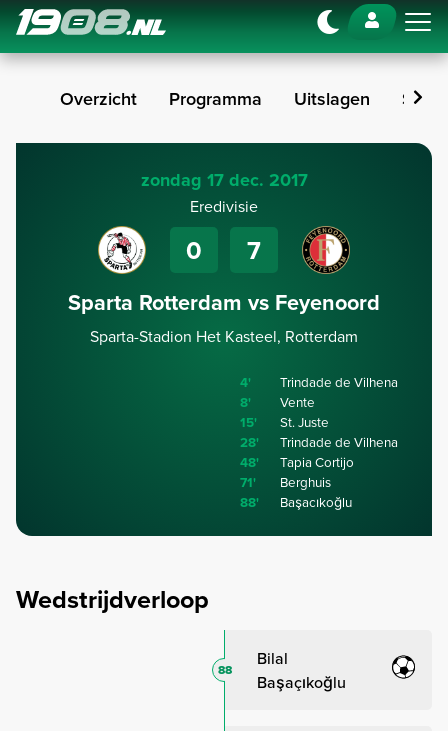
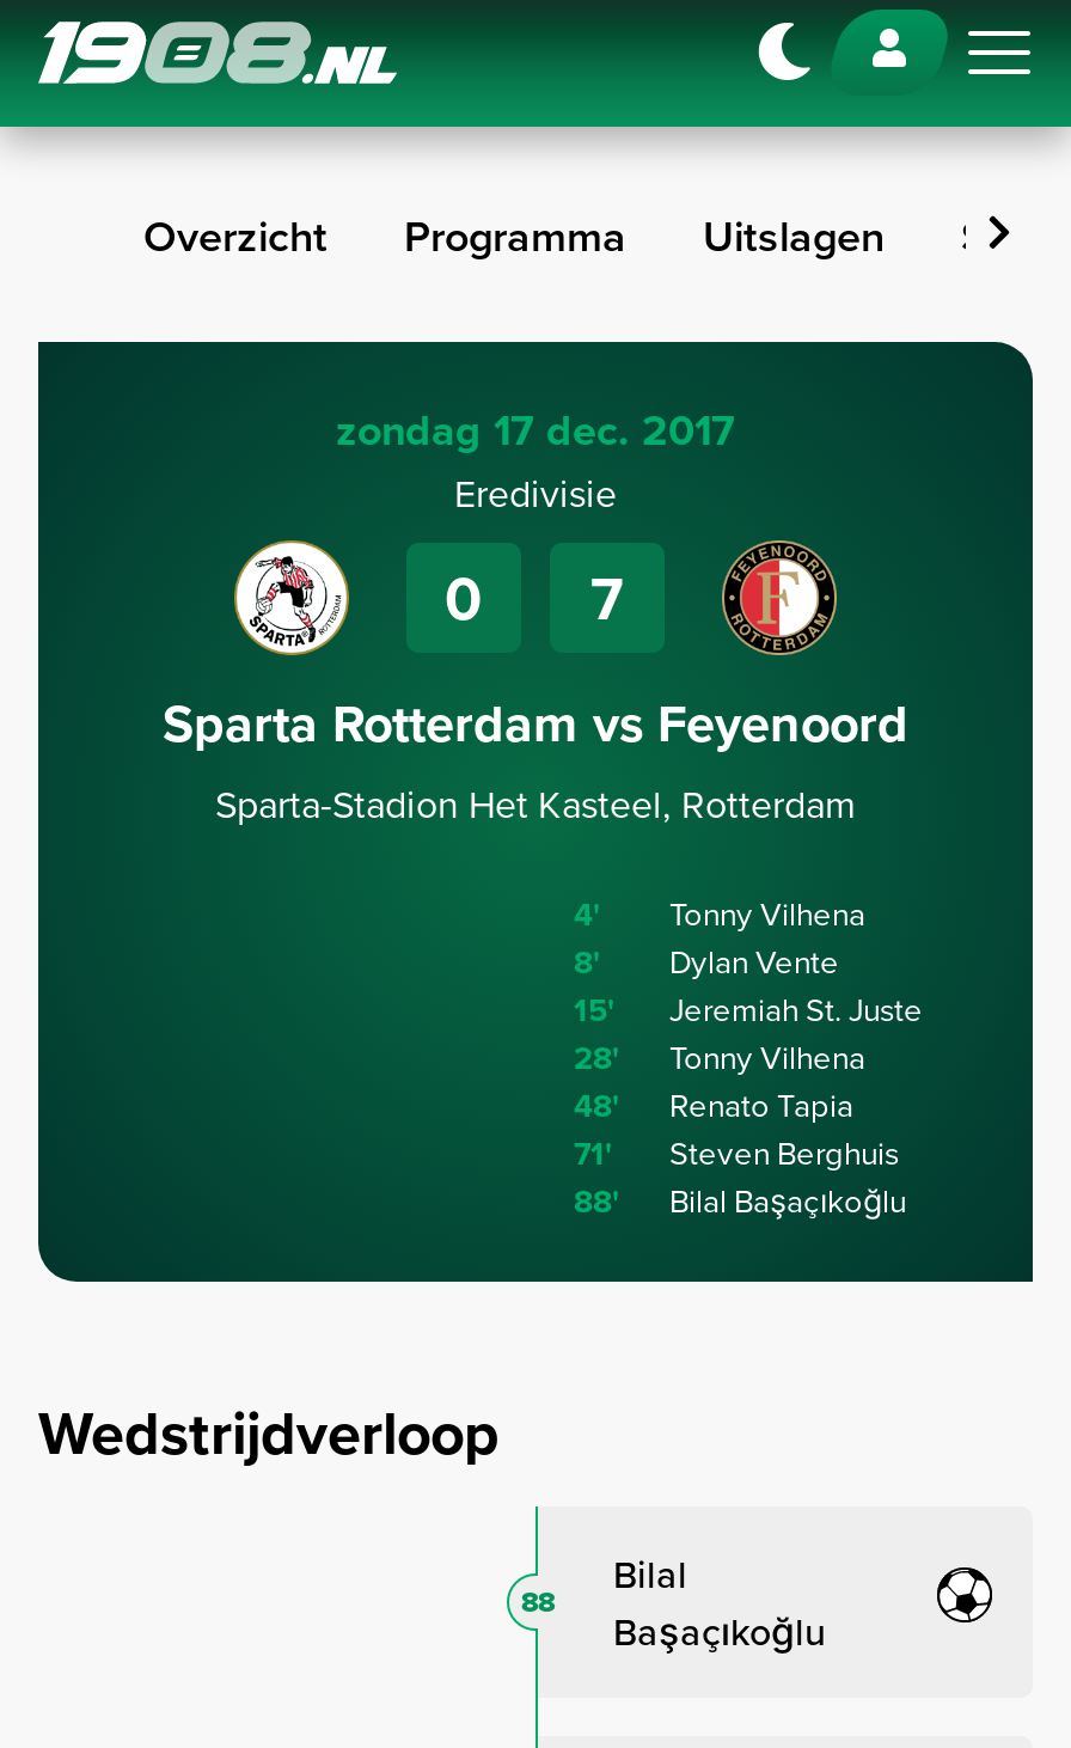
[280,372,398,391] Trindade de Vilhena -> [669,890,865,935] Tonny Vilhena
[280,392,315,411] Vente -> [669,937,839,983] Dylan Vente
[280,412,329,431] St. Juste -> [669,985,923,1031] Jeremiah St. Juste
[280,432,398,451] Trindade de Vilhena -> [669,1033,865,1078] Tonny Vilhena
[280,452,354,471] Tapia Cortijo -> [669,1081,853,1126] Renato Tapia
[280,472,331,491] Berghuis -> [669,1129,899,1174] Steven Berghuis
[280,492,352,511] Başacıkoğlu -> [669,1176,906,1222] Bilal Başaçıkoğlu

